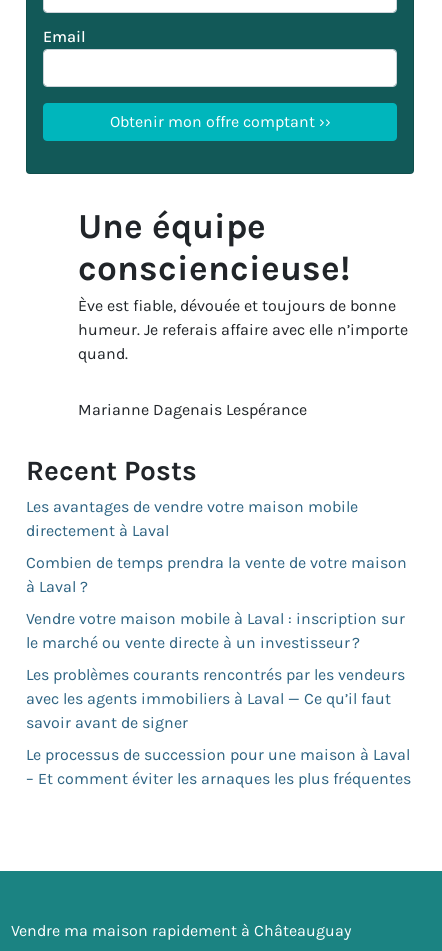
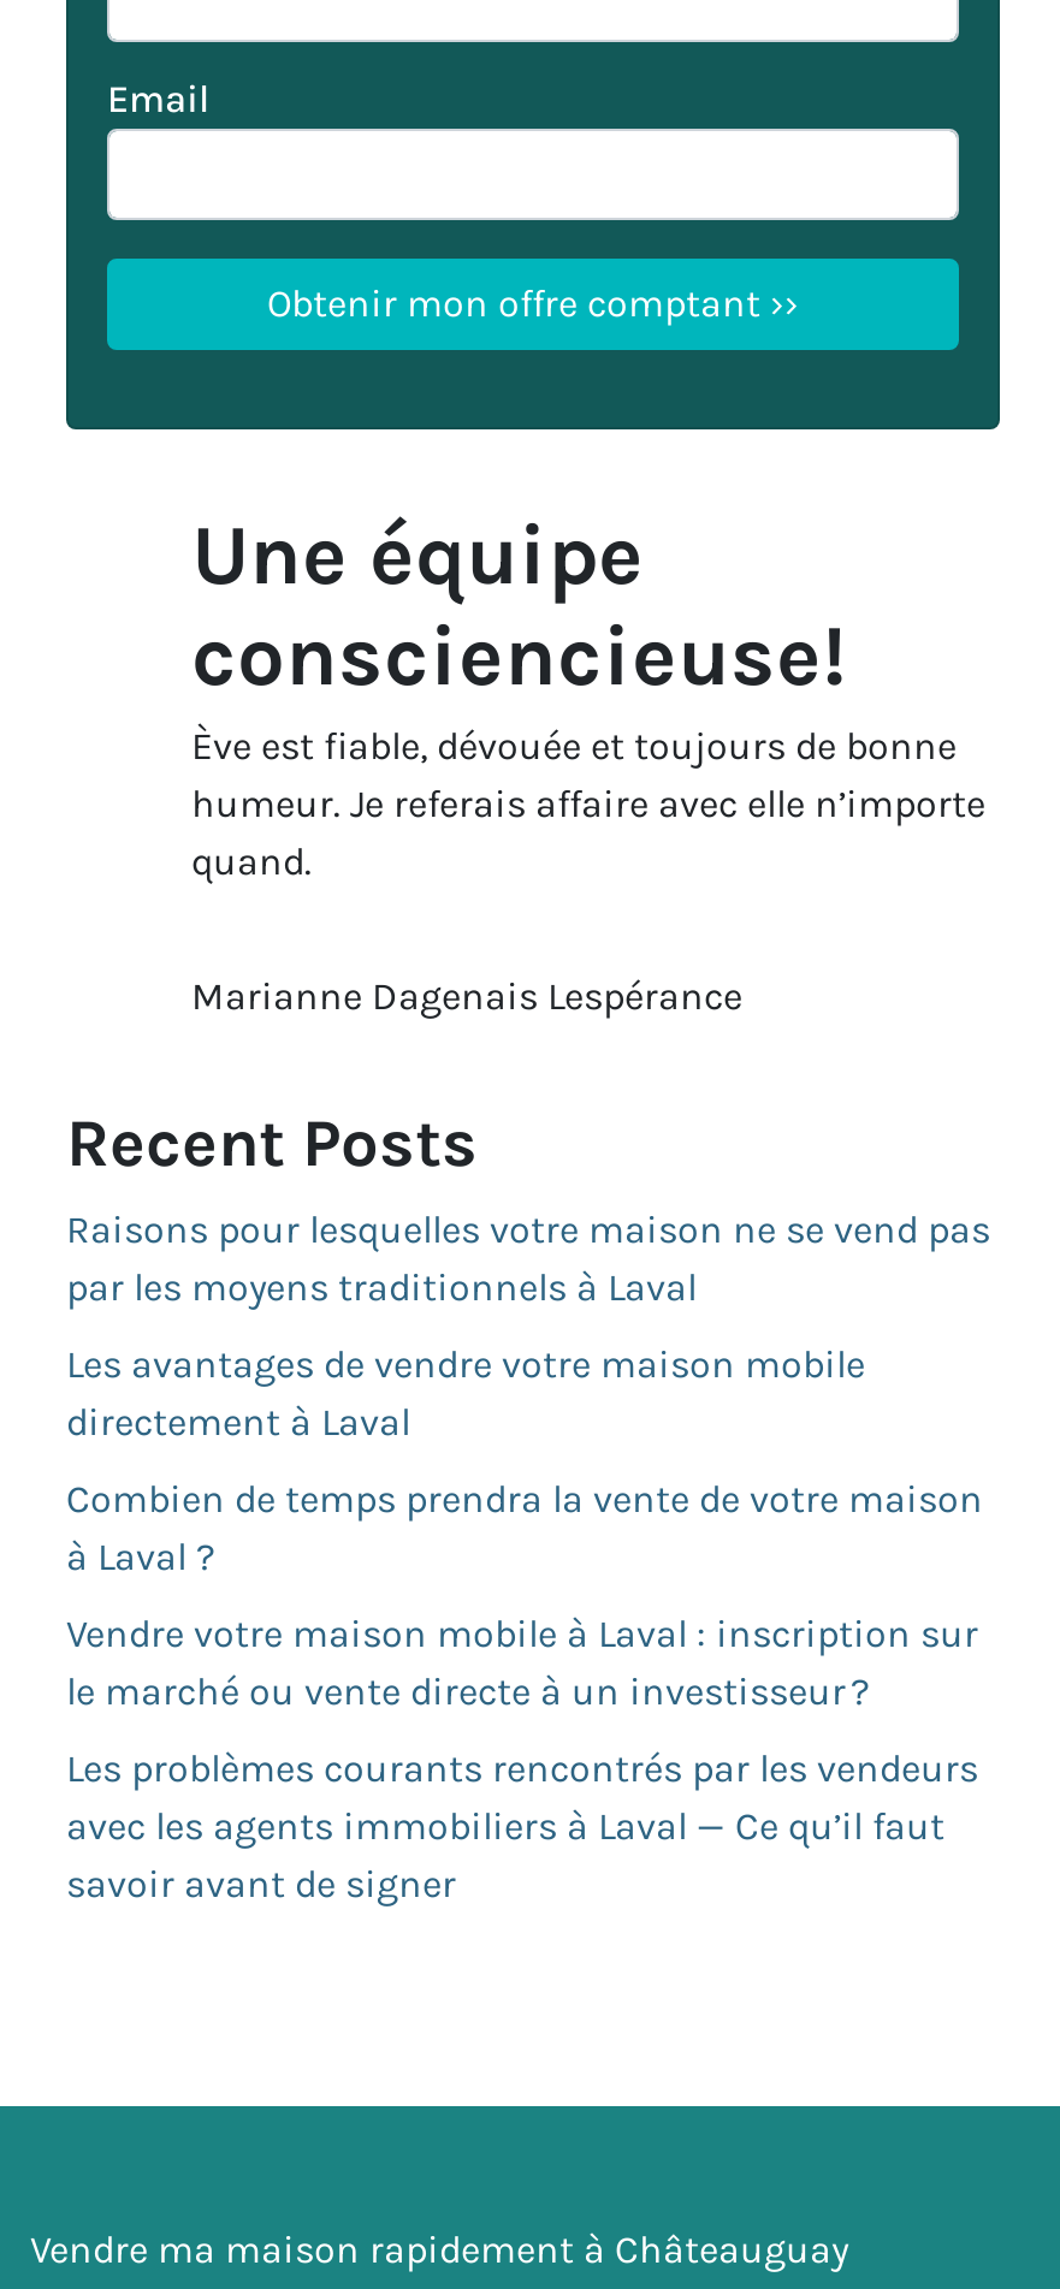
none -> [66,1205,990,1308] Raisons pour lesquelles votre maison ne se vend pas | par les moyens traditionnels à Laval
moved [26,497,407,732] -> [66,1340,983,1905]: Les avantages de vendre votre maison mobile | directement à Laval | Combien de temps prendra la vente de votre maison | ... | avec les agents immobiliers à Laval — Ce qu’il faut | savoir avant de signer
[26,745,411,788] Le processus de succession pour une maison à Laval | – Et comment éviter les arnaques les plus fréquentes -> none

